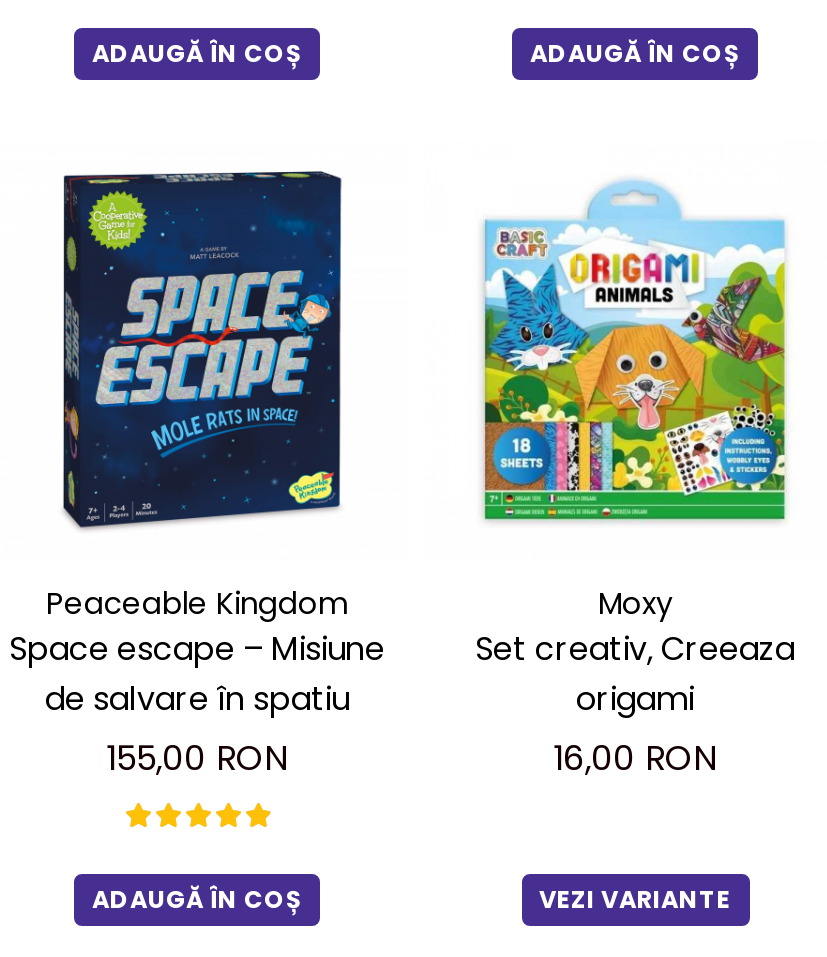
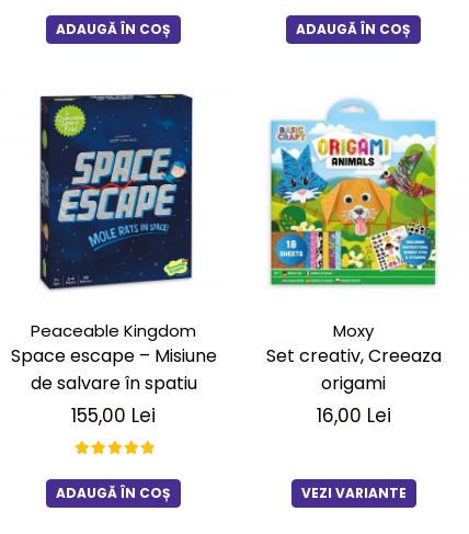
[106,735,288,783] 155,00 RON -> [71,403,156,429] 155,00 Lei
[553,735,717,783] 16,00 RON -> [316,403,391,429] 16,00 Lei

